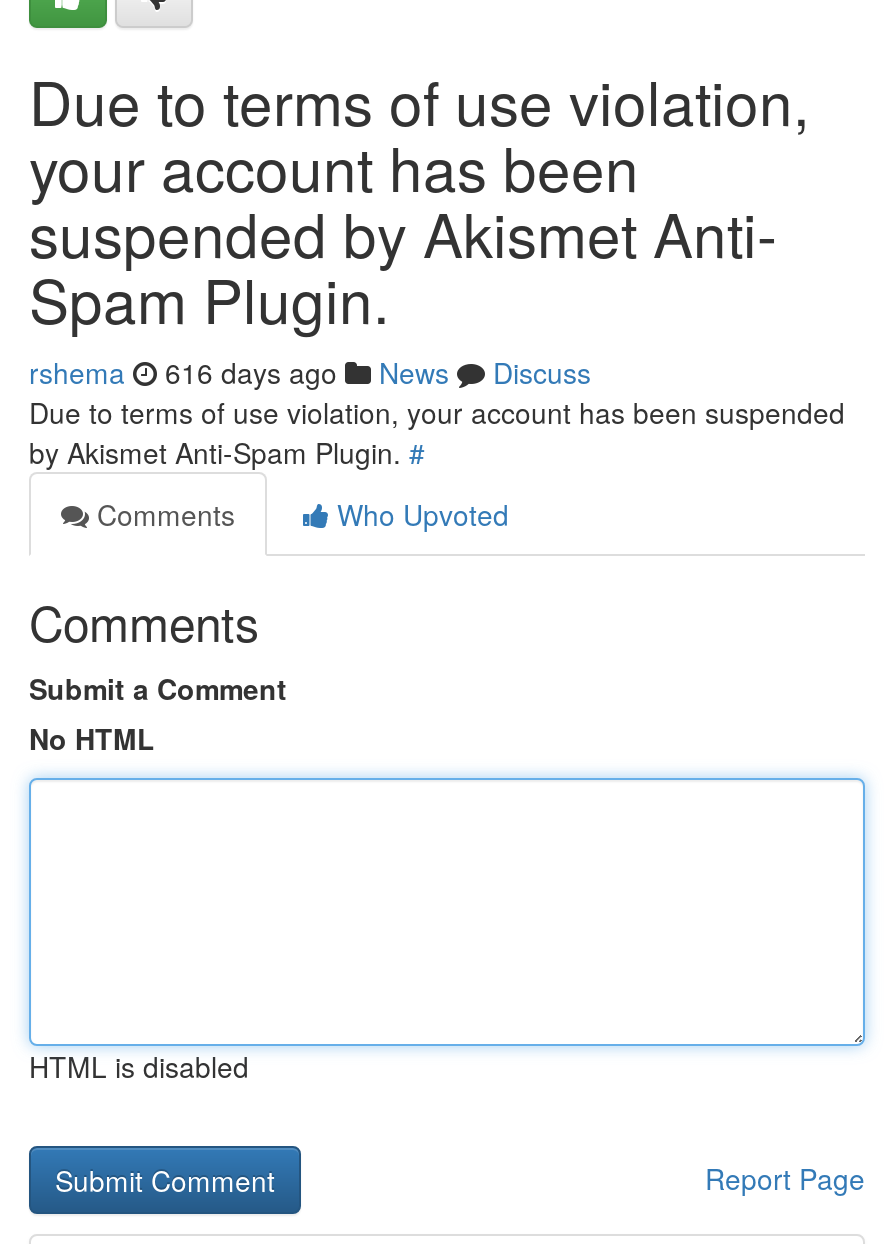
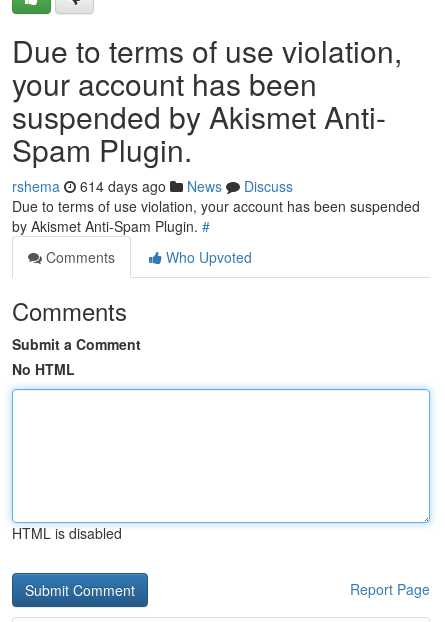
[29,352,591,392] rshema 616 days ago News Discuss -> [12,176,293,196] rshema 614 days ago News Discuss

